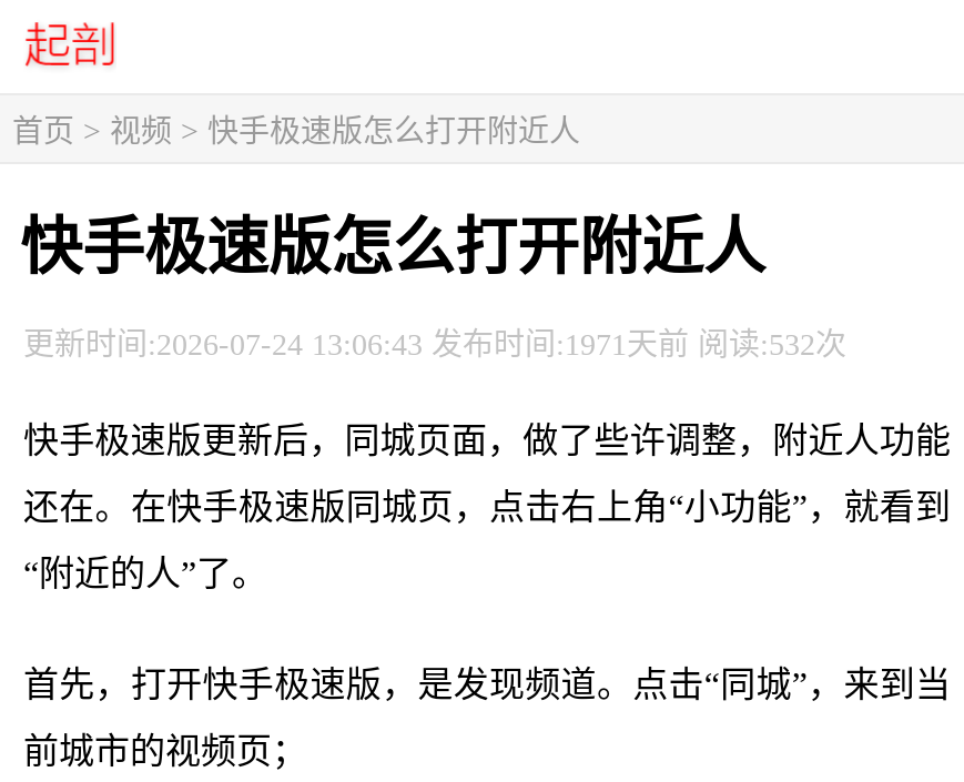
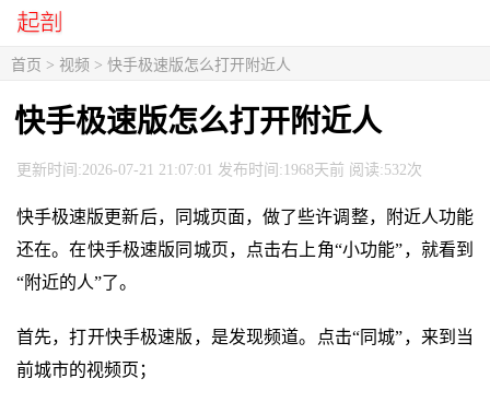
[23,328,846,362] 更新时间:2026-07-24 13:06:43 发布时间:1971天前 阅读:532次 -> [16,162,422,178] 更新时间:2026-07-21 21:07:01 发布时间:1968天前 阅读:532次

